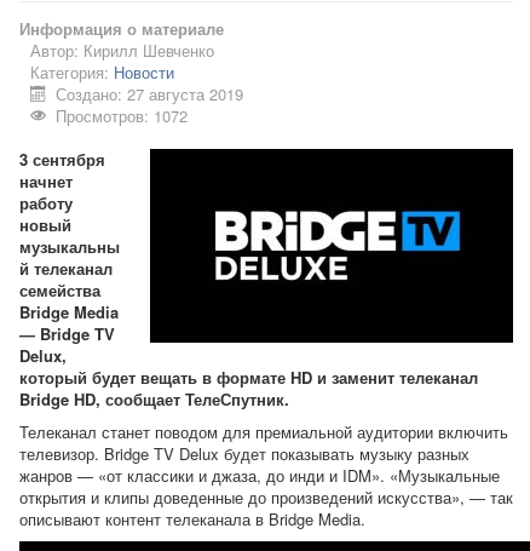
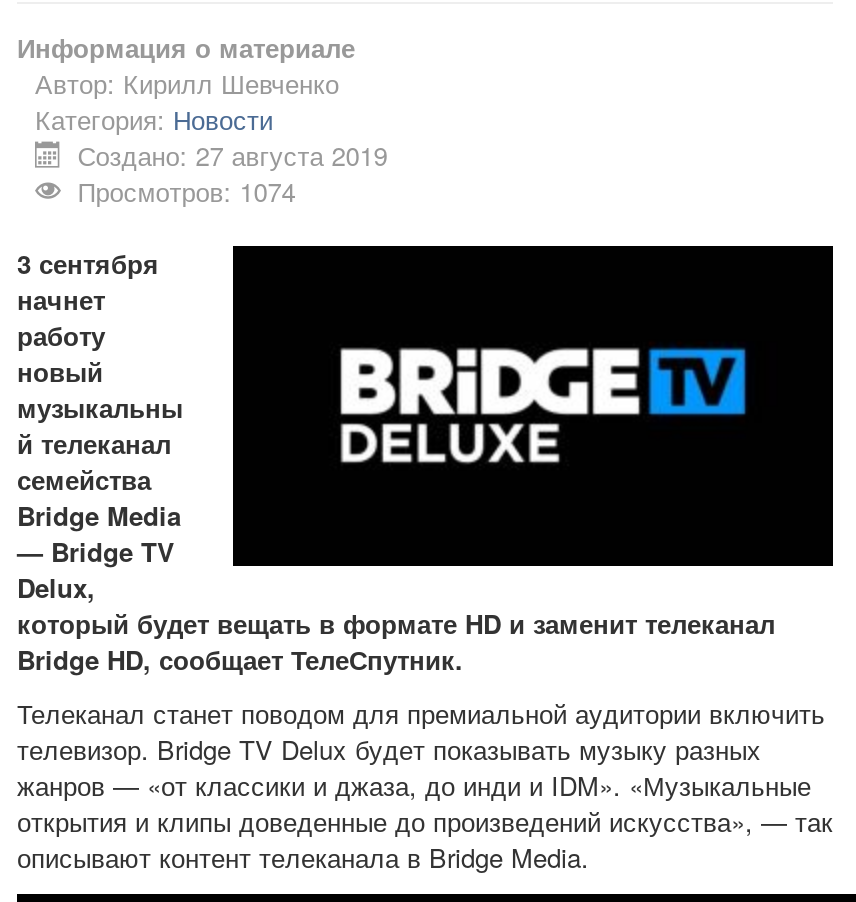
[56,104,188,127] Просмотров: 1072 -> [77,172,295,210] Просмотров: 1074

